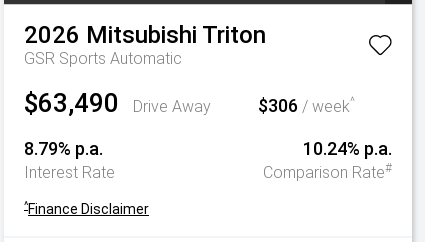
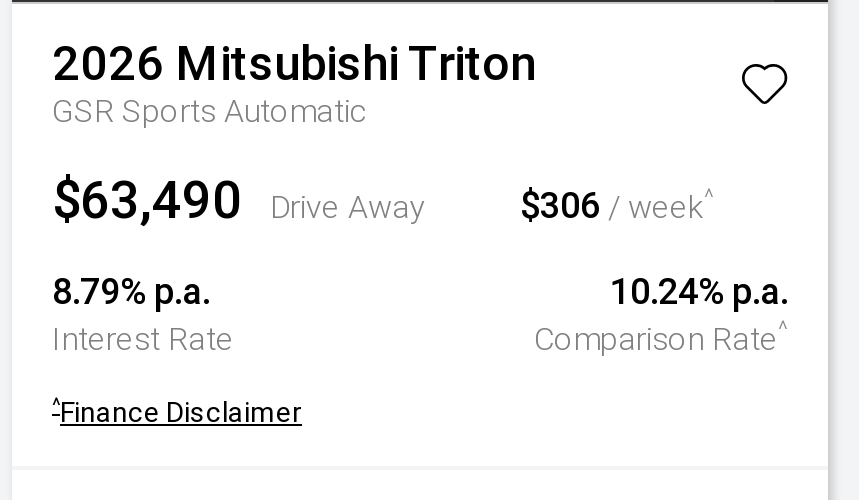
[263,161,392,182] Comparison Rate# -> [534,316,788,358] Comparison Rate^

